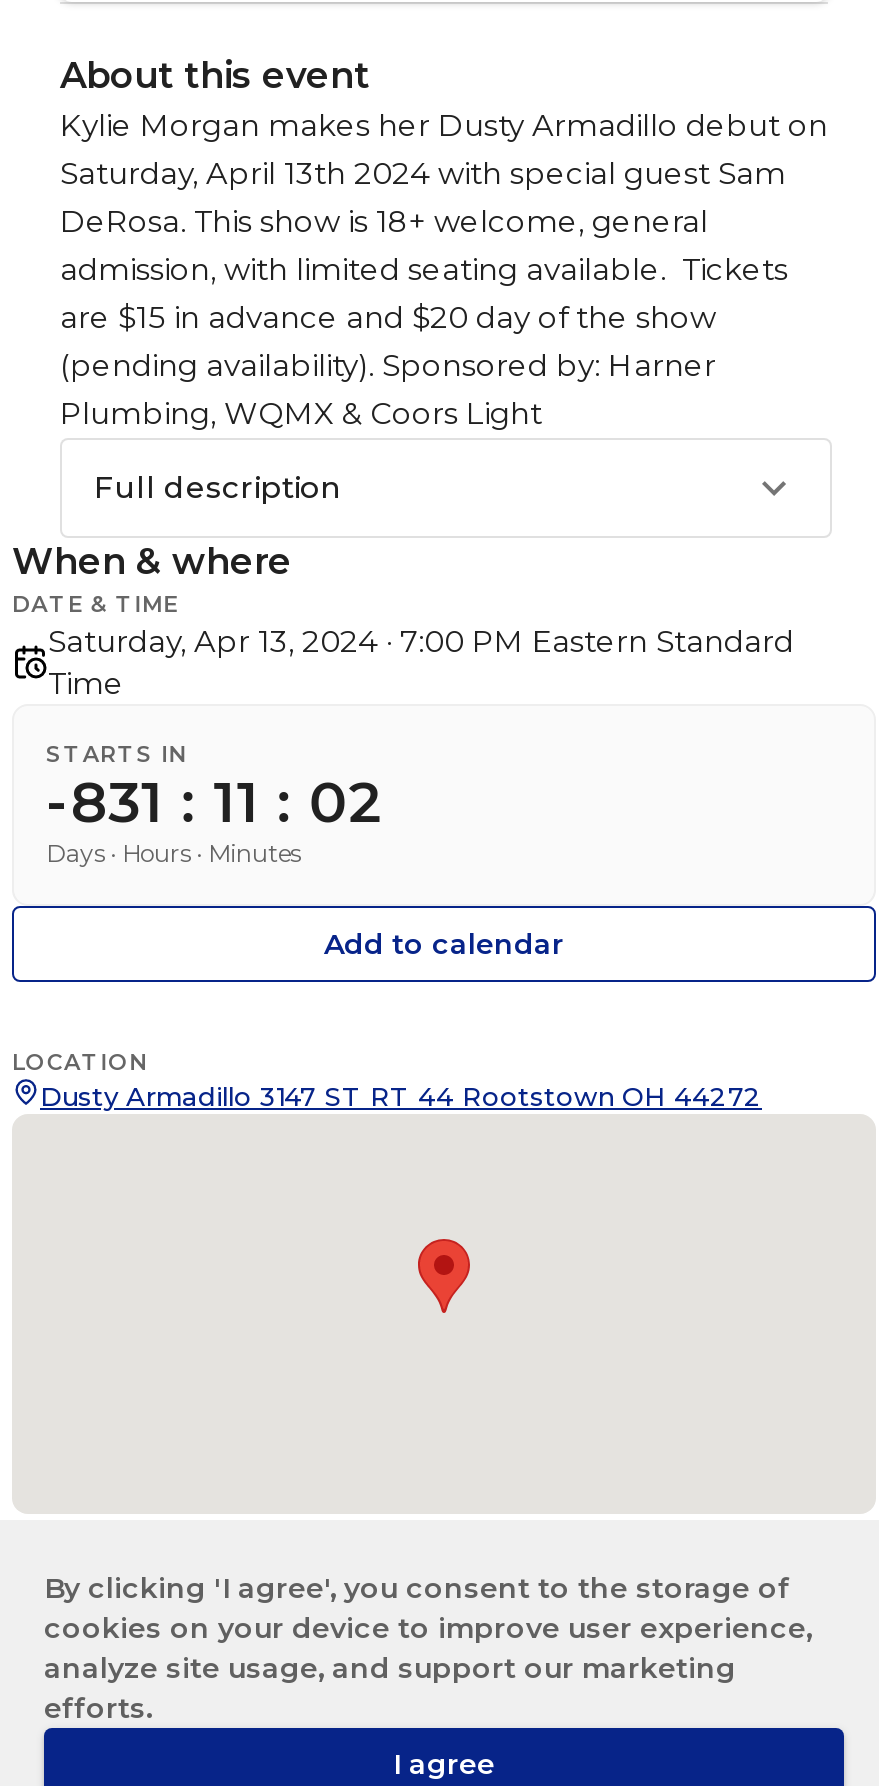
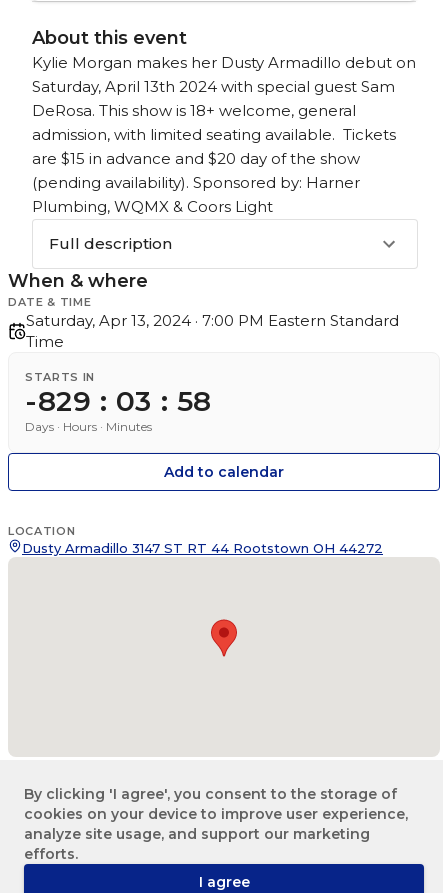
[46,768,382,836] -831 : 11 : 02 -> [25,384,212,418] -829 : 03 : 58

